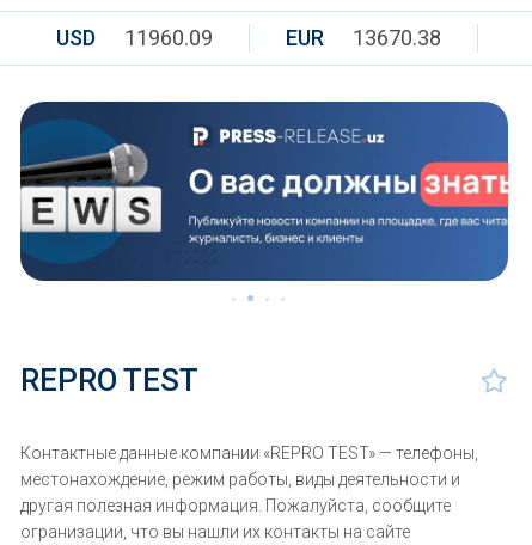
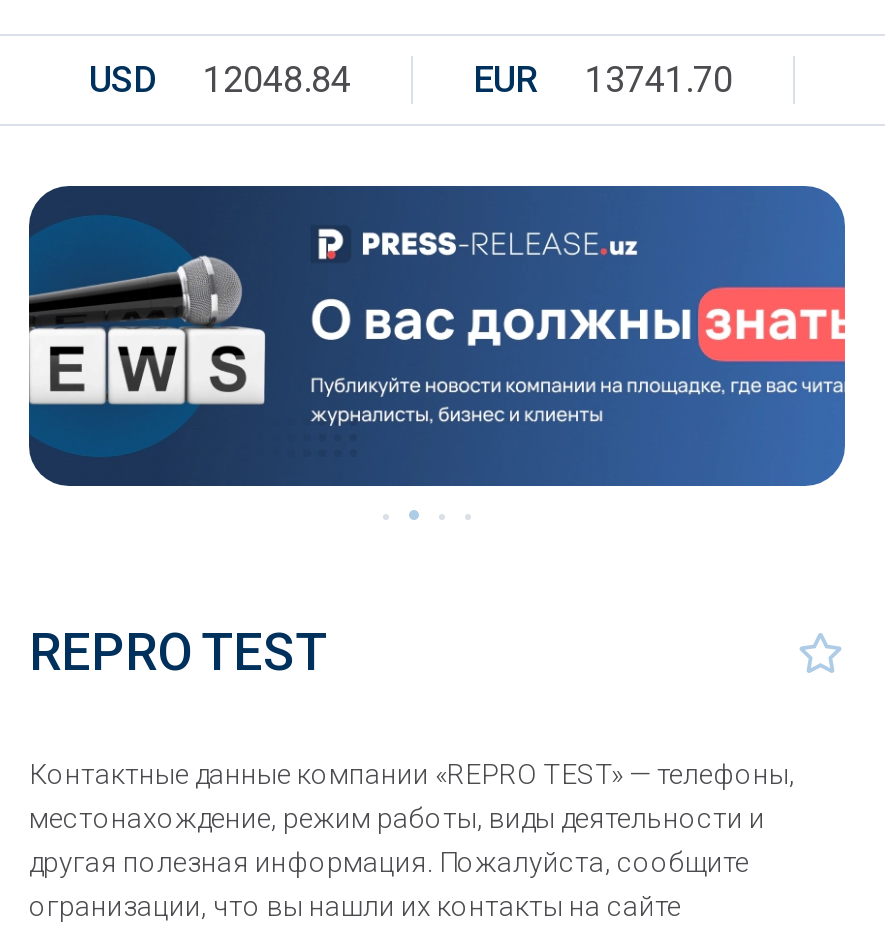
[56,25,213,50] USD 11960.09 -> [89,58,351,100] USD 12048.84
[286,25,441,50] EUR 13670.38 -> [473,58,733,100] EUR 13741.70

